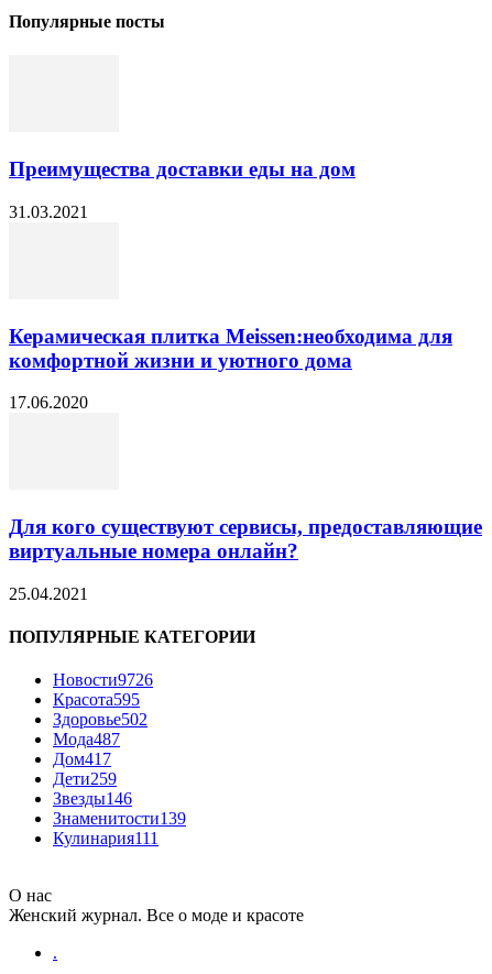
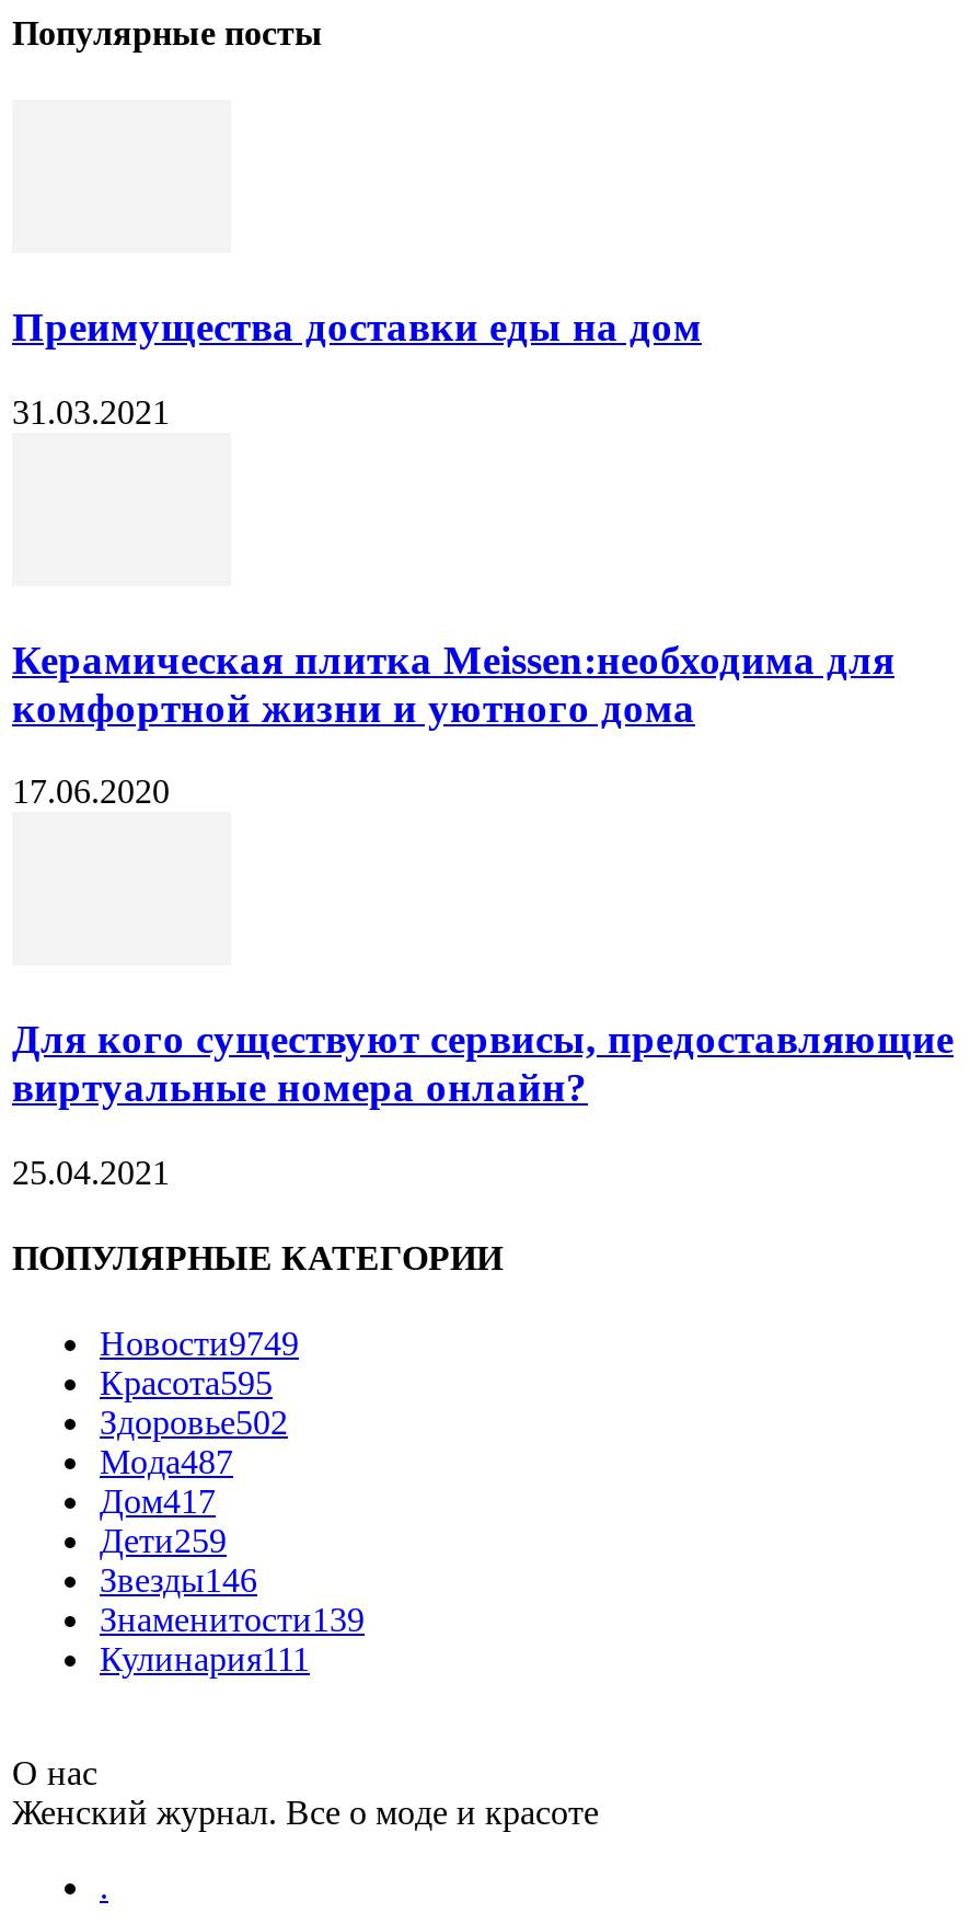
[53,670,153,689] Новости9726 -> [100,1325,299,1362] Новости9749

